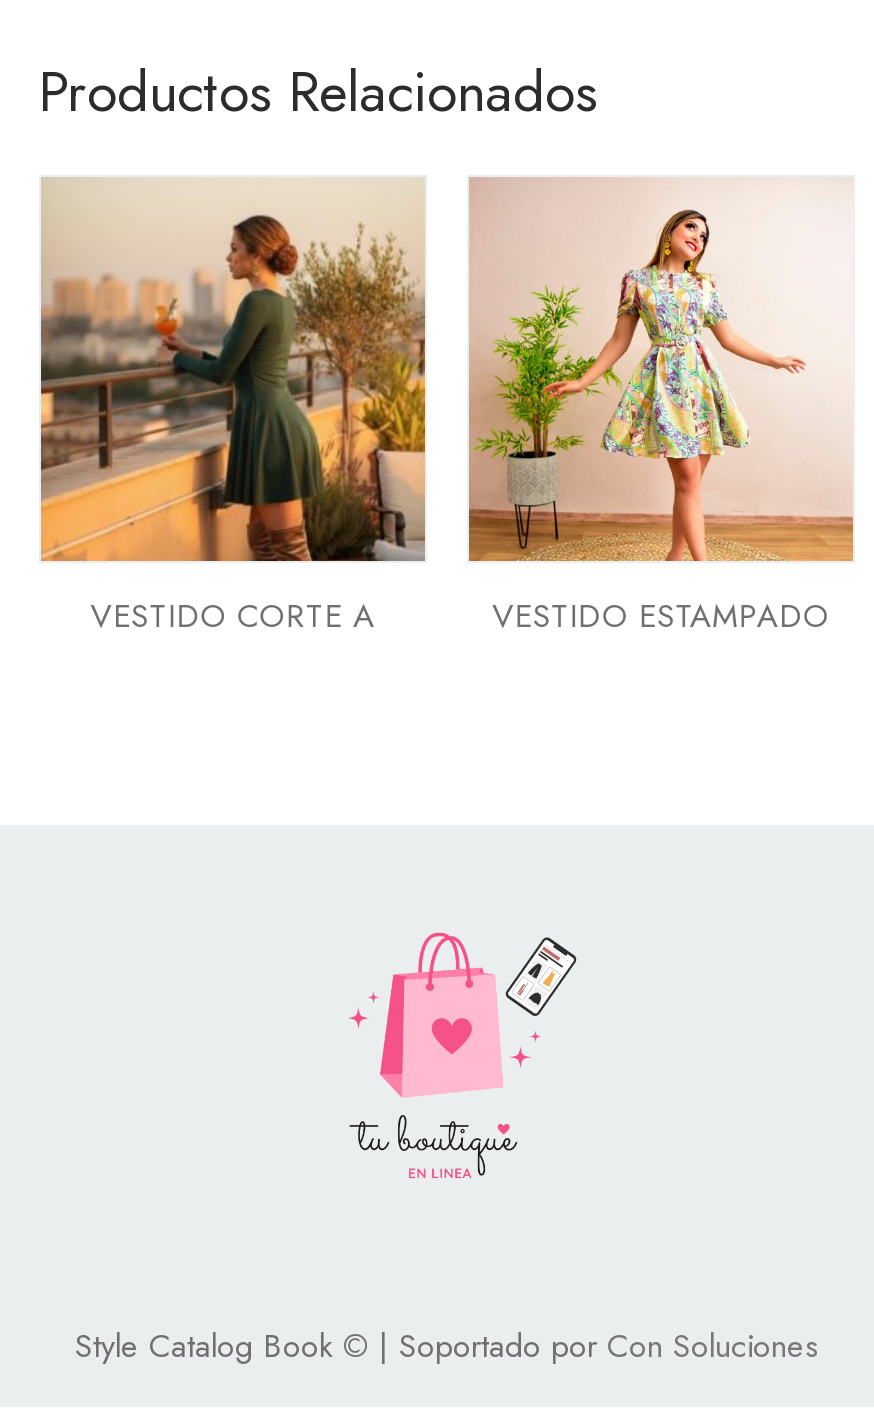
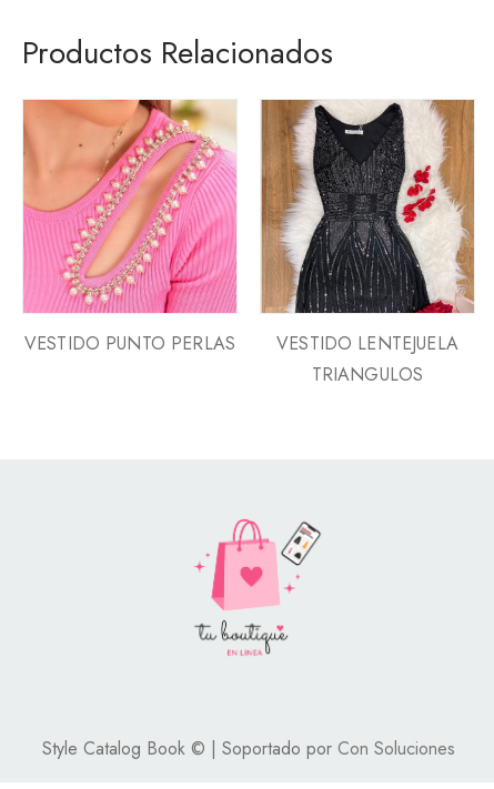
[39,177,830,639] [image] | VESTIDO CORTE A | VESTIDO ESTAMPADO -> [22,99,458,387] [image] | VESTIDO PUNTO PERLAS | VESTIDO LENTEJUELA | TRIANGULOS
[469,177,853,563] [image] -> [262,99,475,314] [image]

